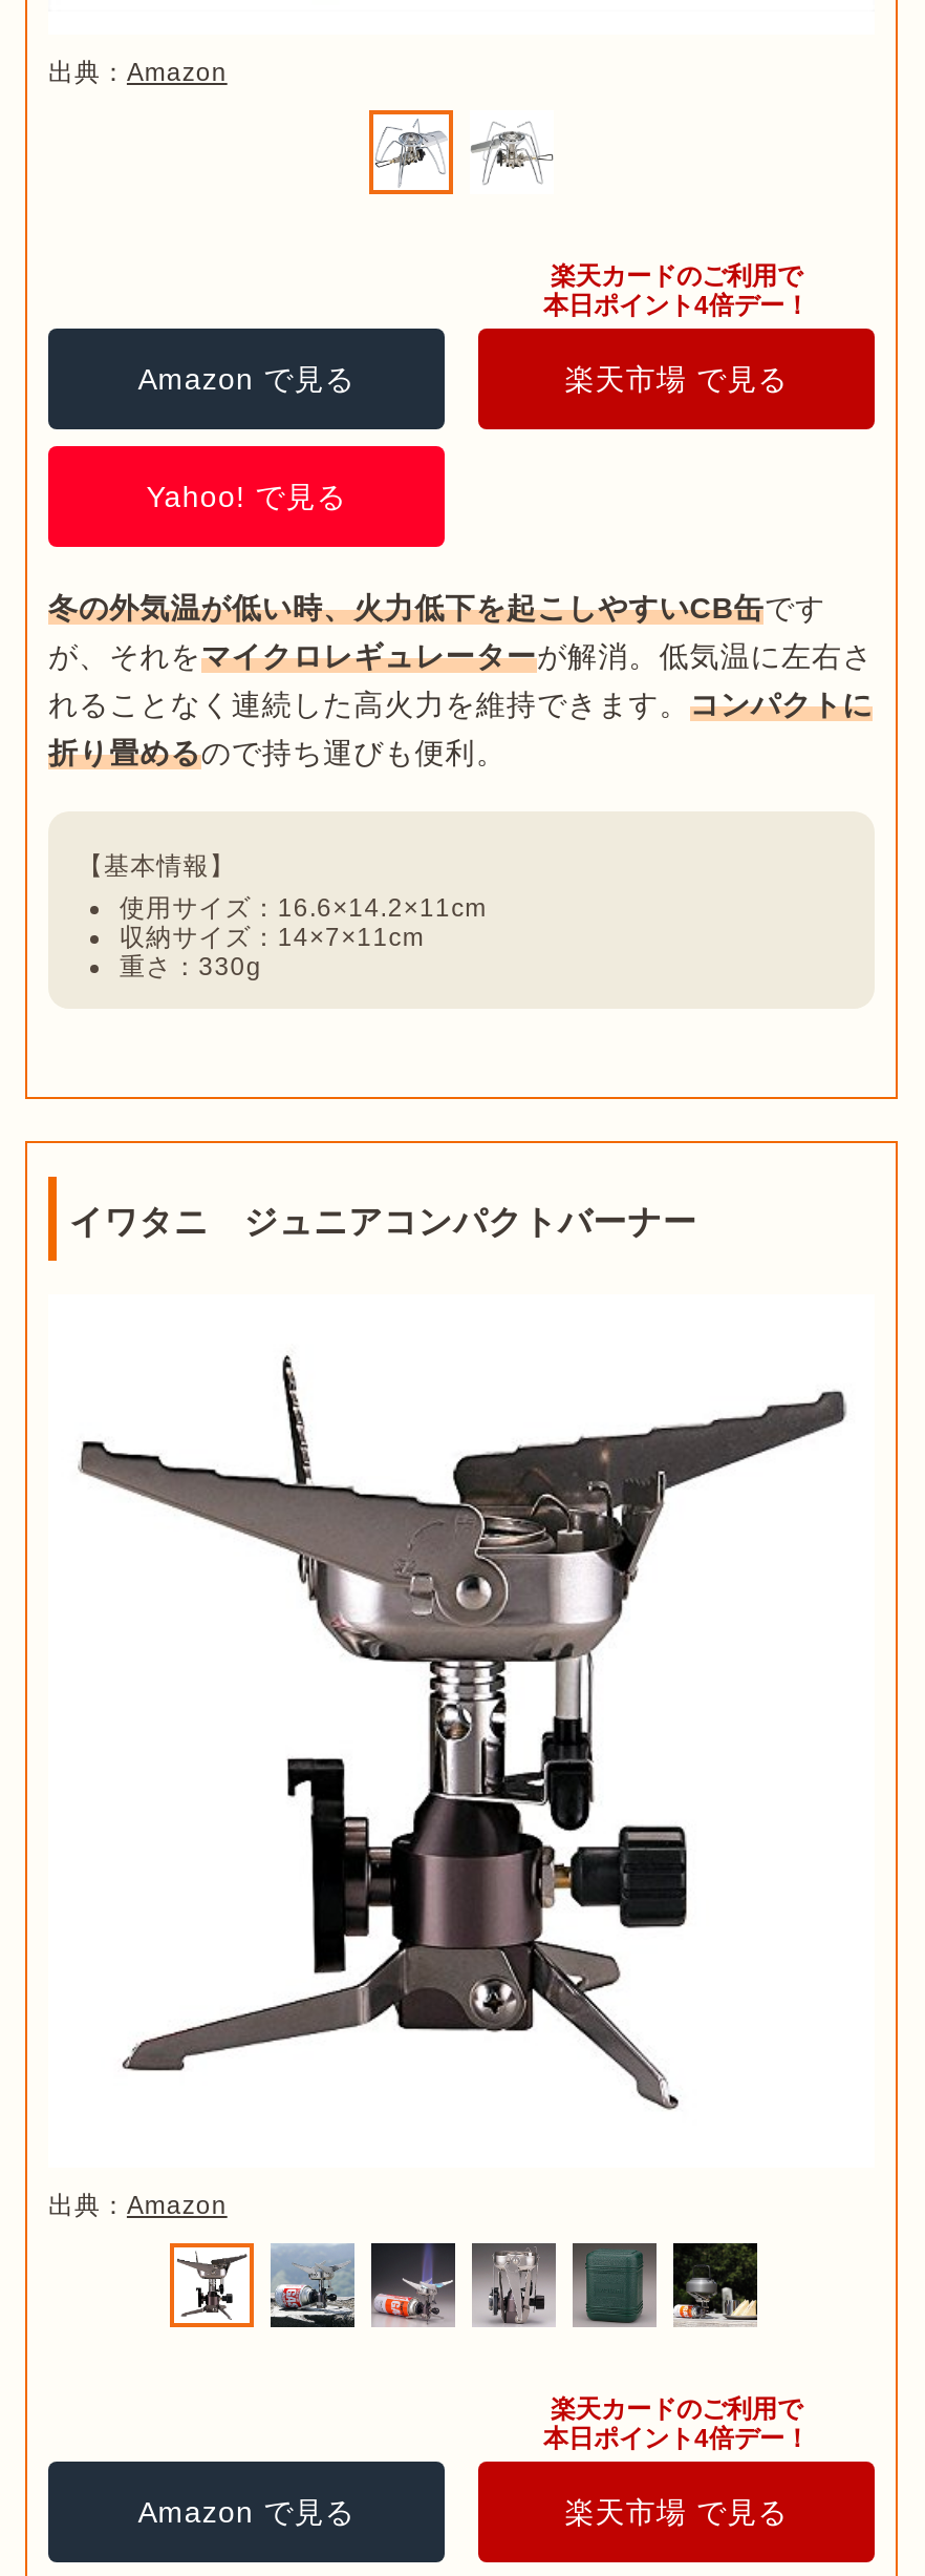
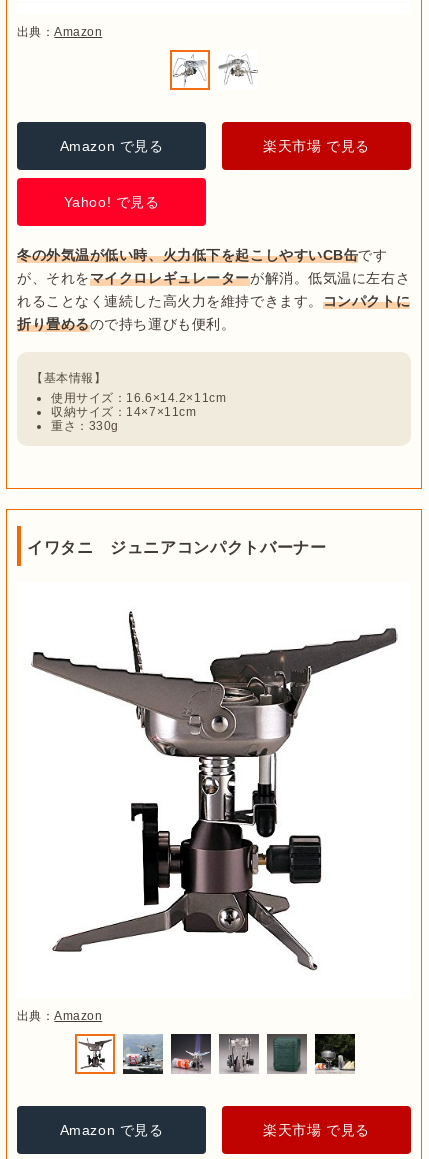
[543,262,809,321] 楽天カードのご利用で | 本日ポイント4倍デー！ -> none
[543,2395,809,2454] 楽天カードのご利用で | 本日ポイント4倍デー！ -> none

